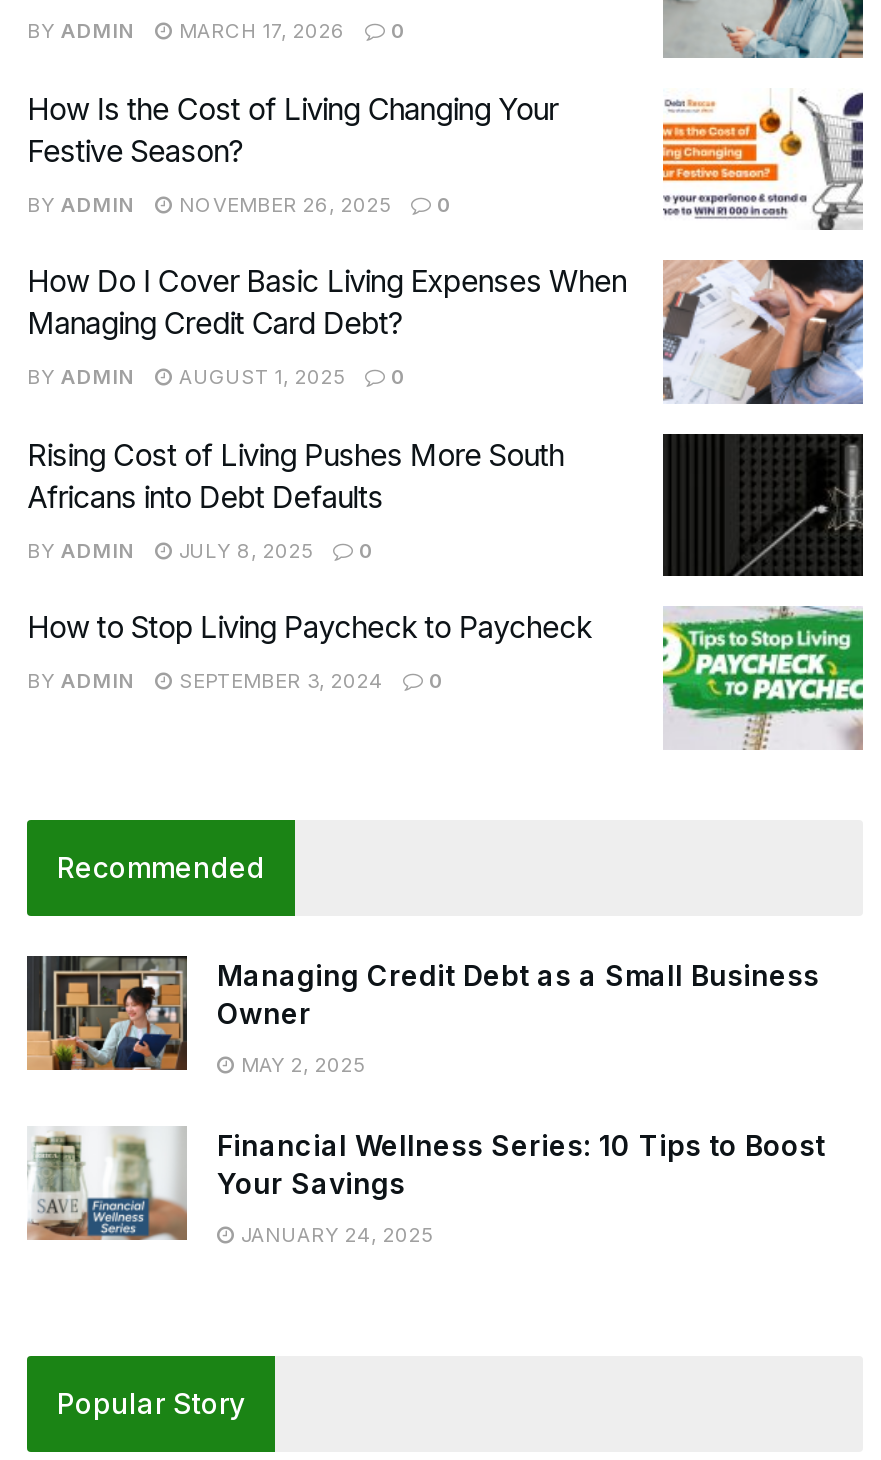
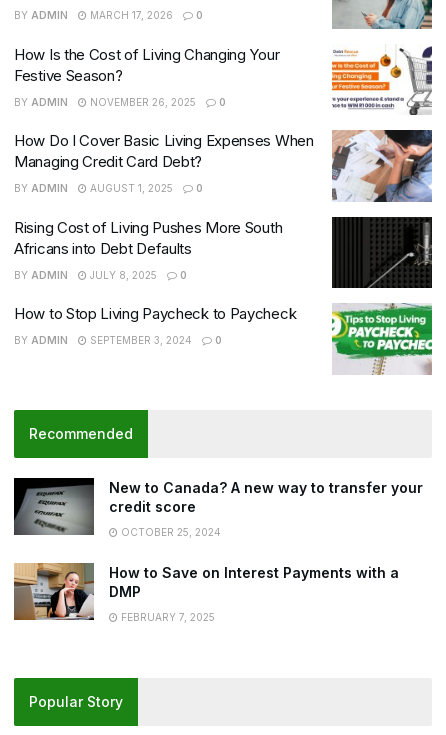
[25,954,819,1072] [image] | Managing Credit Debt as a Small Business | Owner -> [13,478,423,536] [image] | New to Canada? A new way to transfer your | credit score
[235,1051,365,1075] MAY 2, 2025 -> [118,525,221,537] OCTOBER 25, 2024
[27,1126,825,1242] [image] | Financial Wellness Series: 10 Tips to Boost | Your Savings -> [13,562,399,621] [image] | How to Save on Interest Payments with a | DMP
[235,1221,433,1245] JANUARY 24, 2025 -> [118,610,215,622] FEBRUARY 7, 2025

